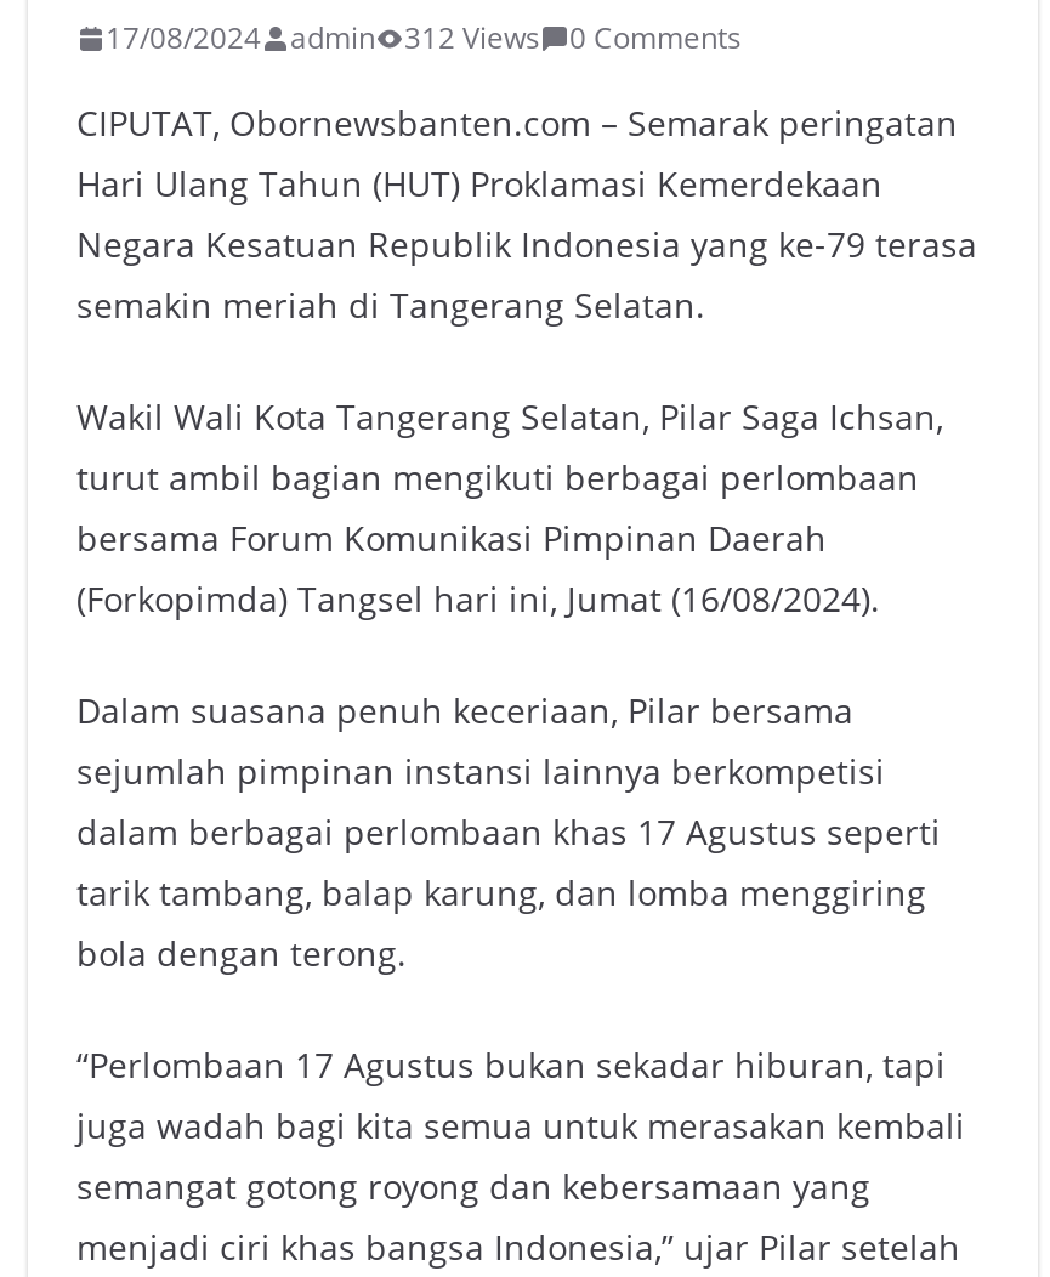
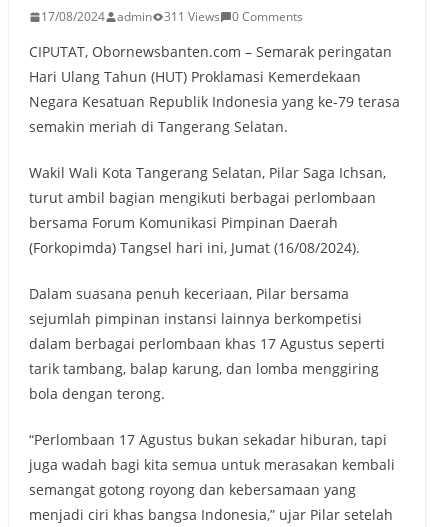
[106,17,742,58] 17/08/2024 admin 312 Views 0 Comments -> [41,8,303,25] 17/08/2024 admin 311 Views 0 Comments

